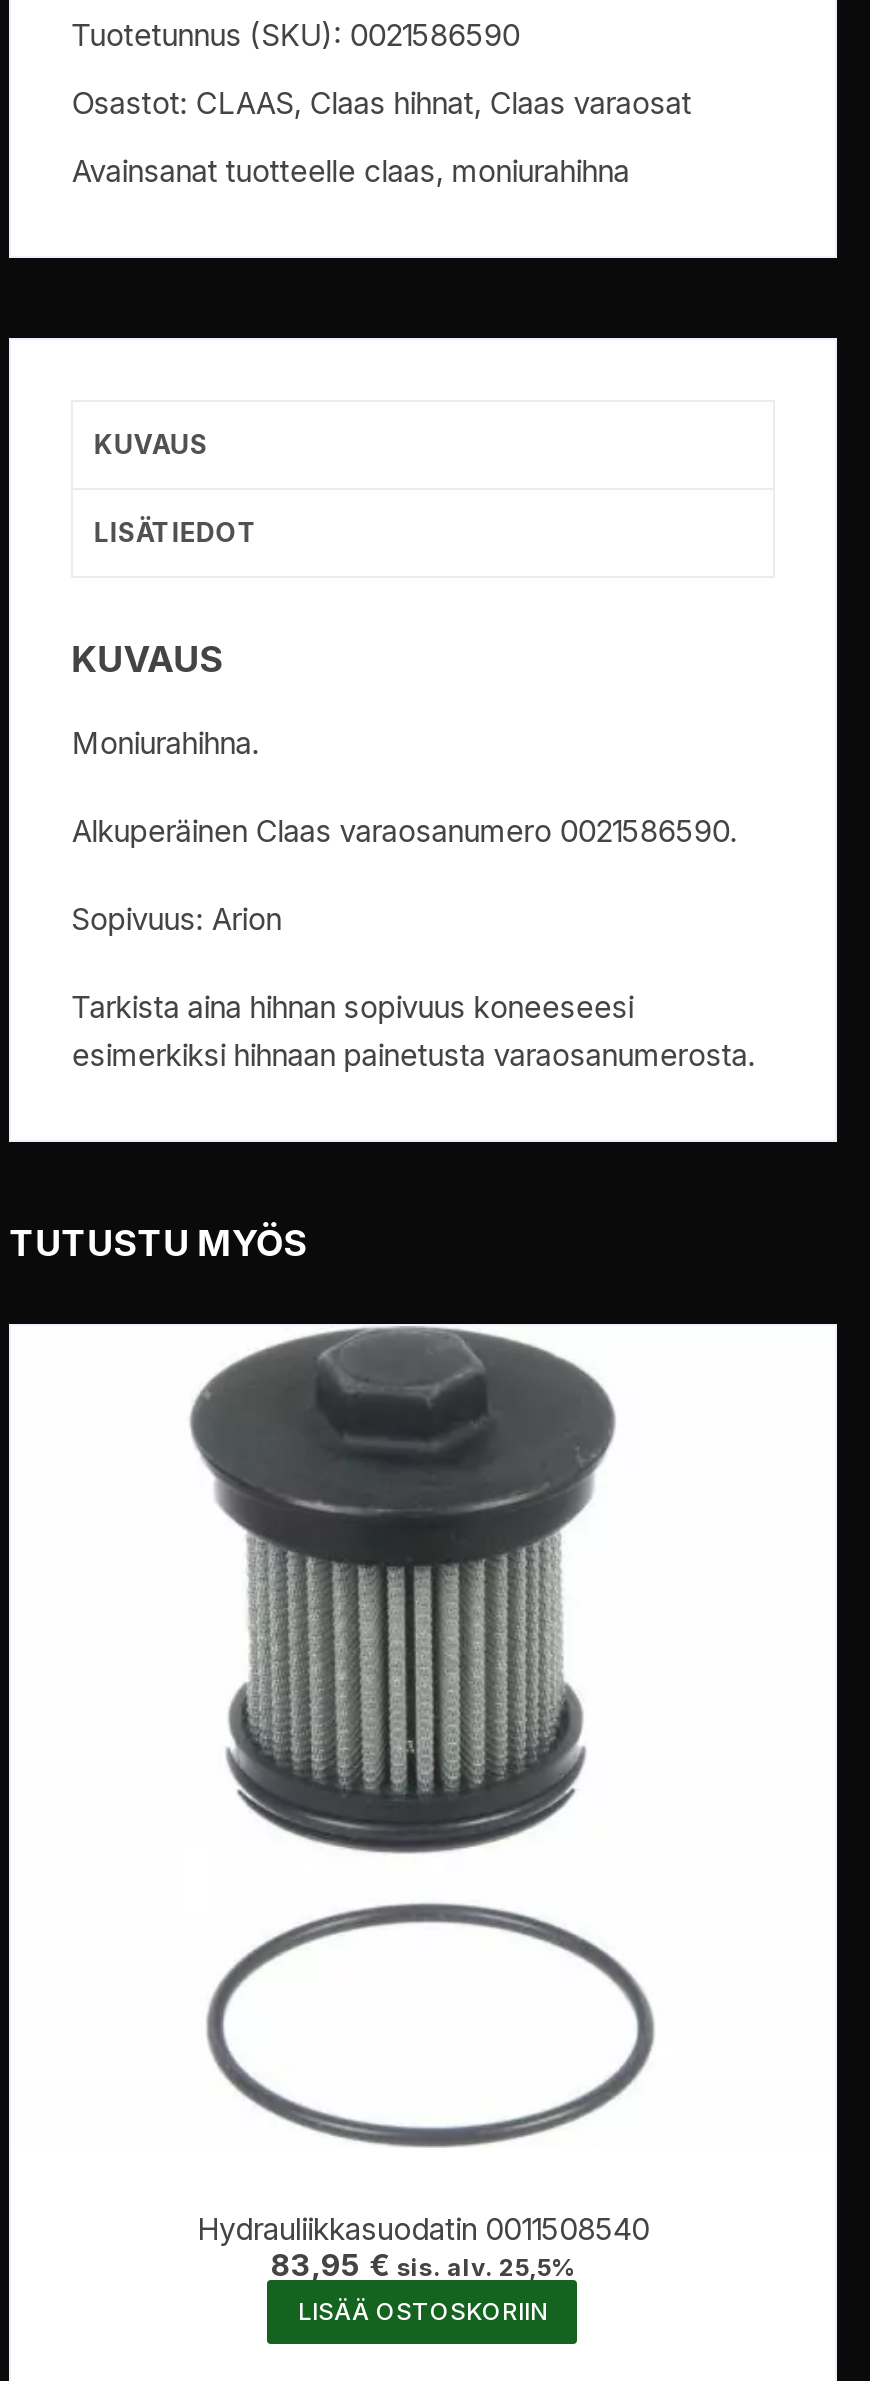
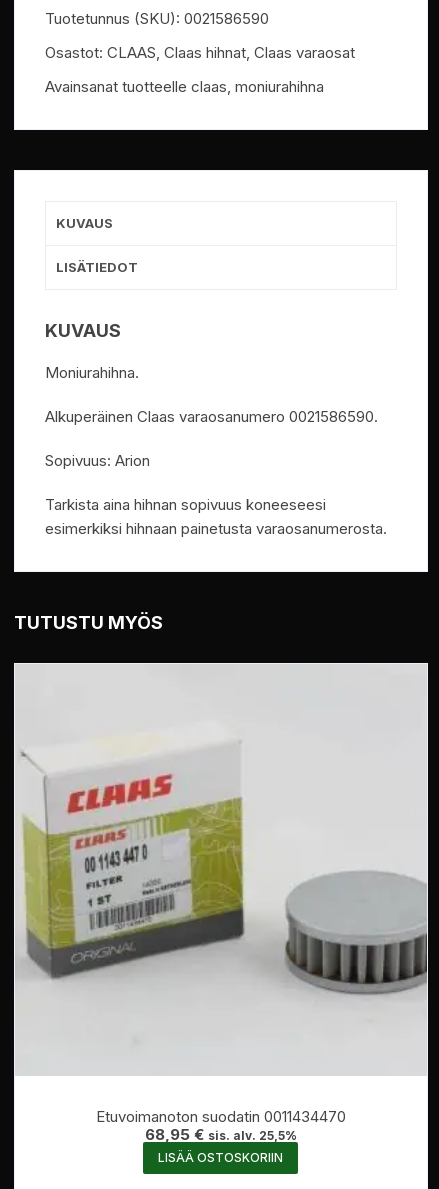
[11,1323,837,2285] [image] | Hydrauliikkasuodatin 0011508540 | 83,95 € sis. alv. 25,5% -> [15,663,428,1144] [image] | Etuvoimanoton suodatin 0011434470 | 68,95 € sis. alv. 25,5%

